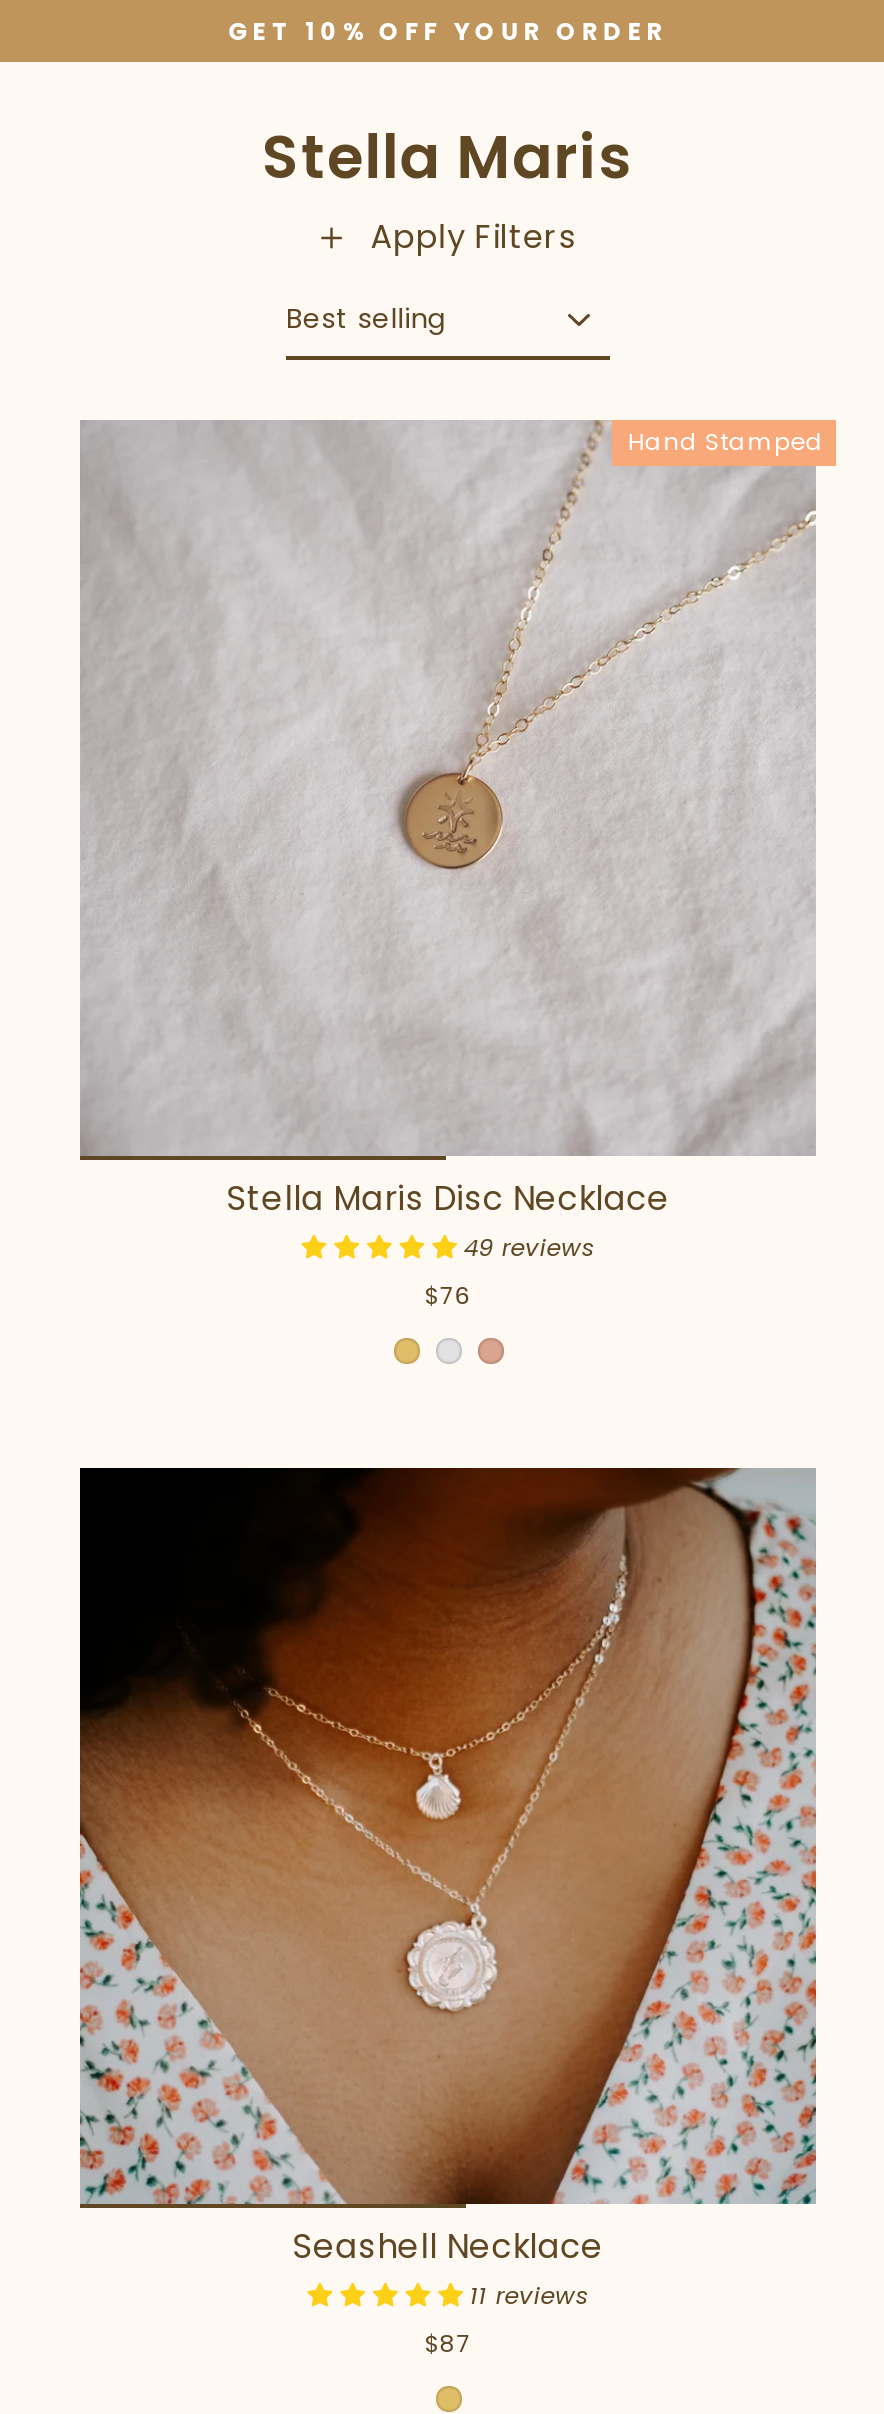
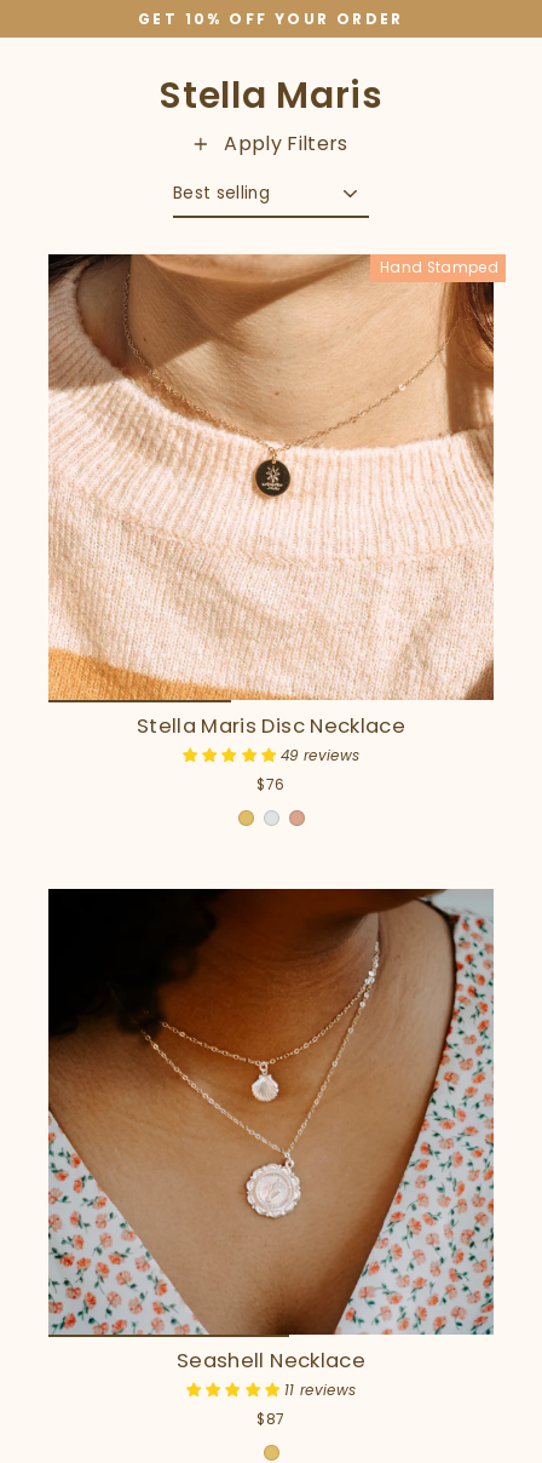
[80,420,816,1162] [image] -> [48,254,495,702] [image]

